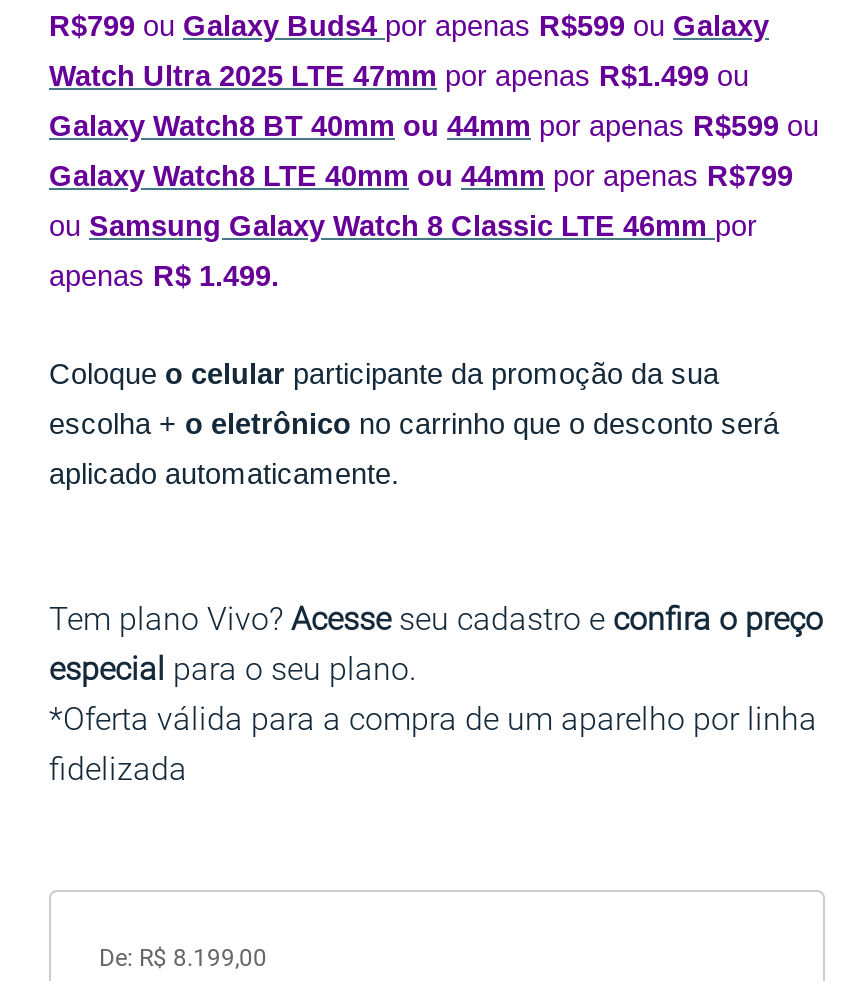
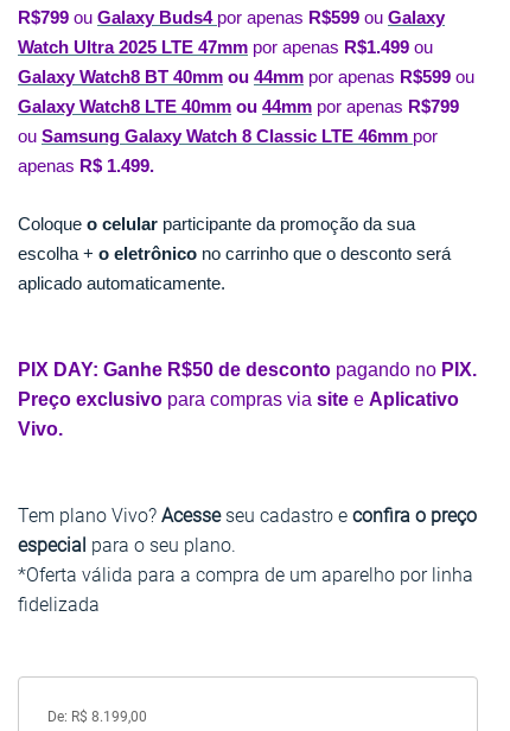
none -> [18,360,477,439] PIX DAY: Ganhe R$50 de desconto pagando no PIX. | Preço exclusivo para compras via site e Aplicativo | Vivo.

